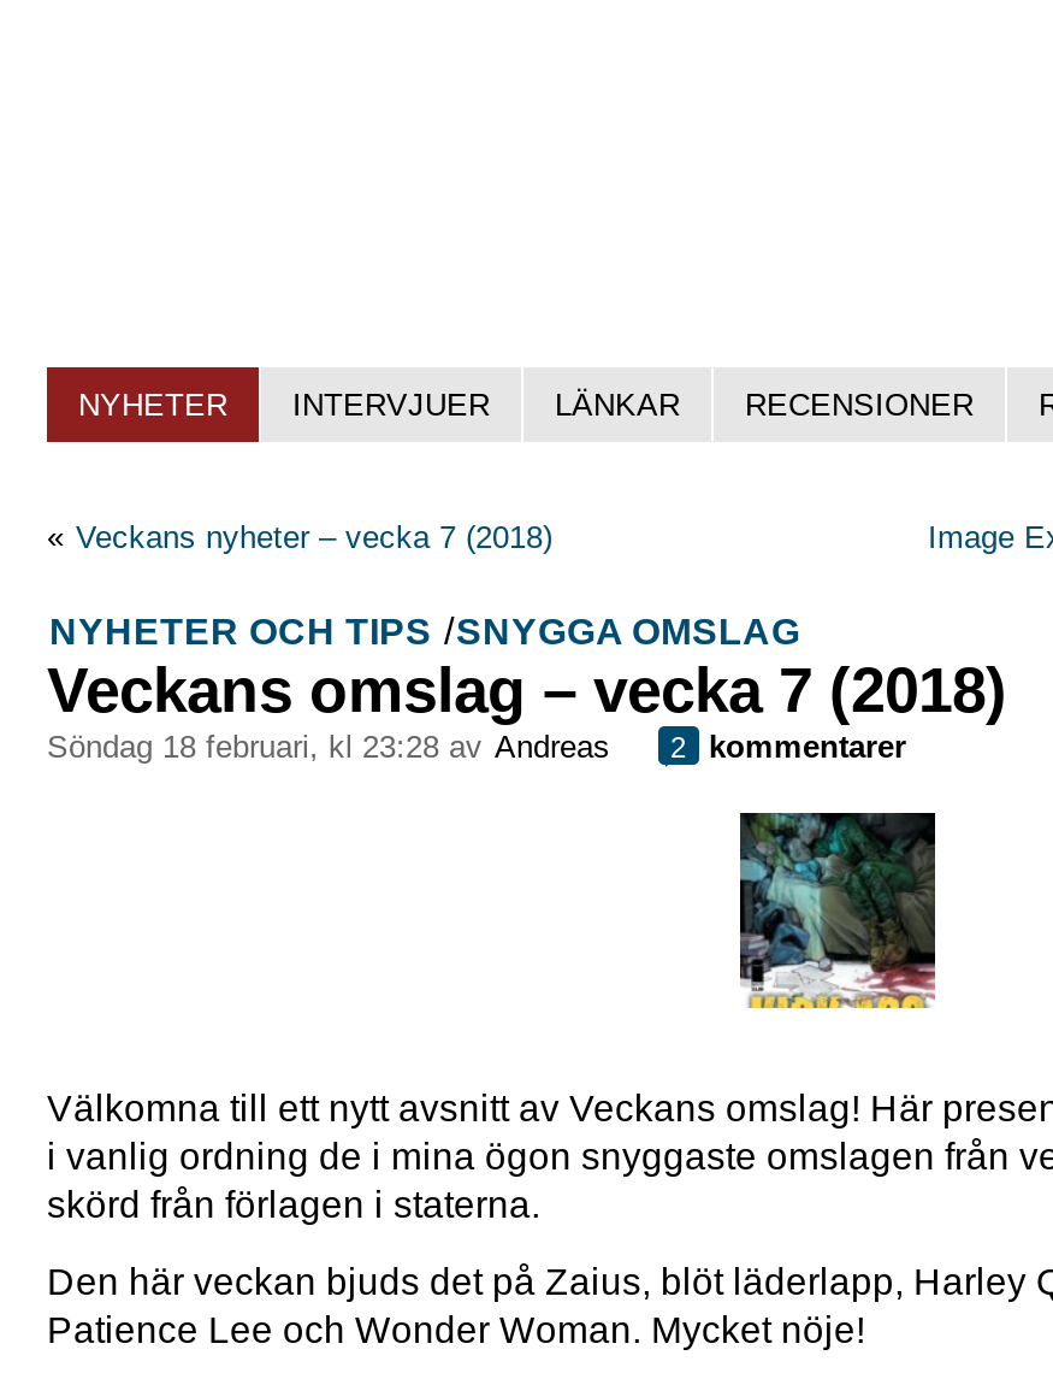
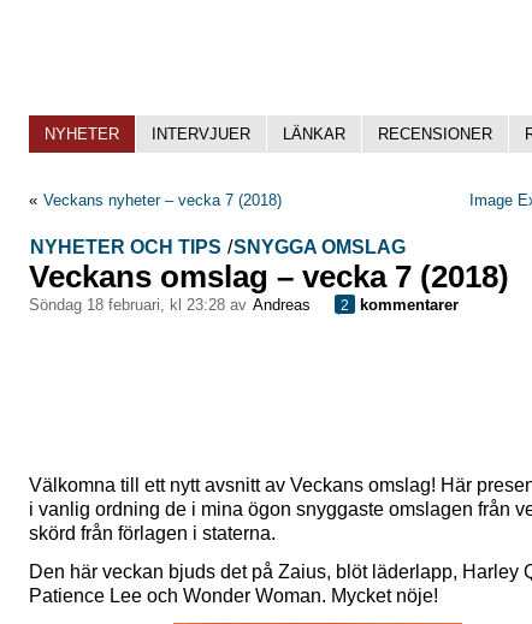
[738,811,937,1010] [image] -> none

